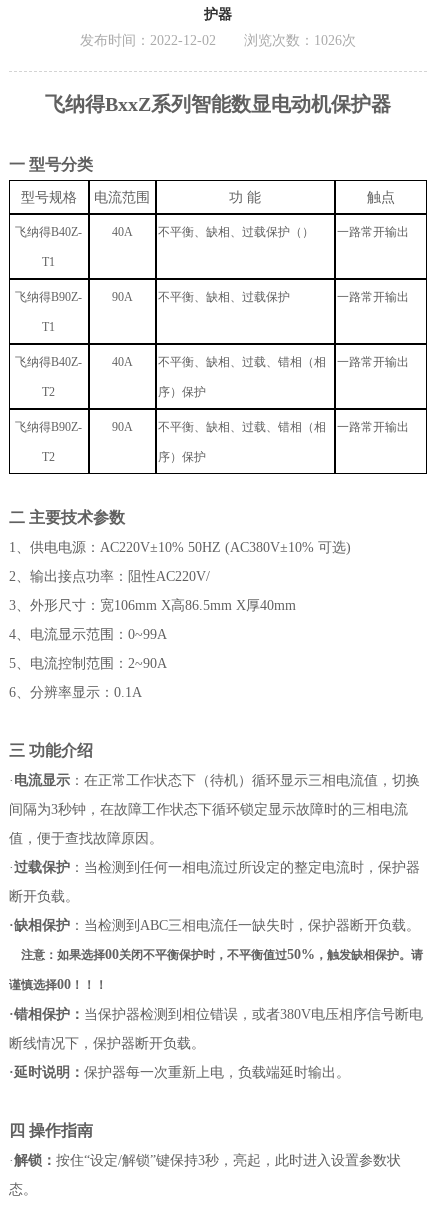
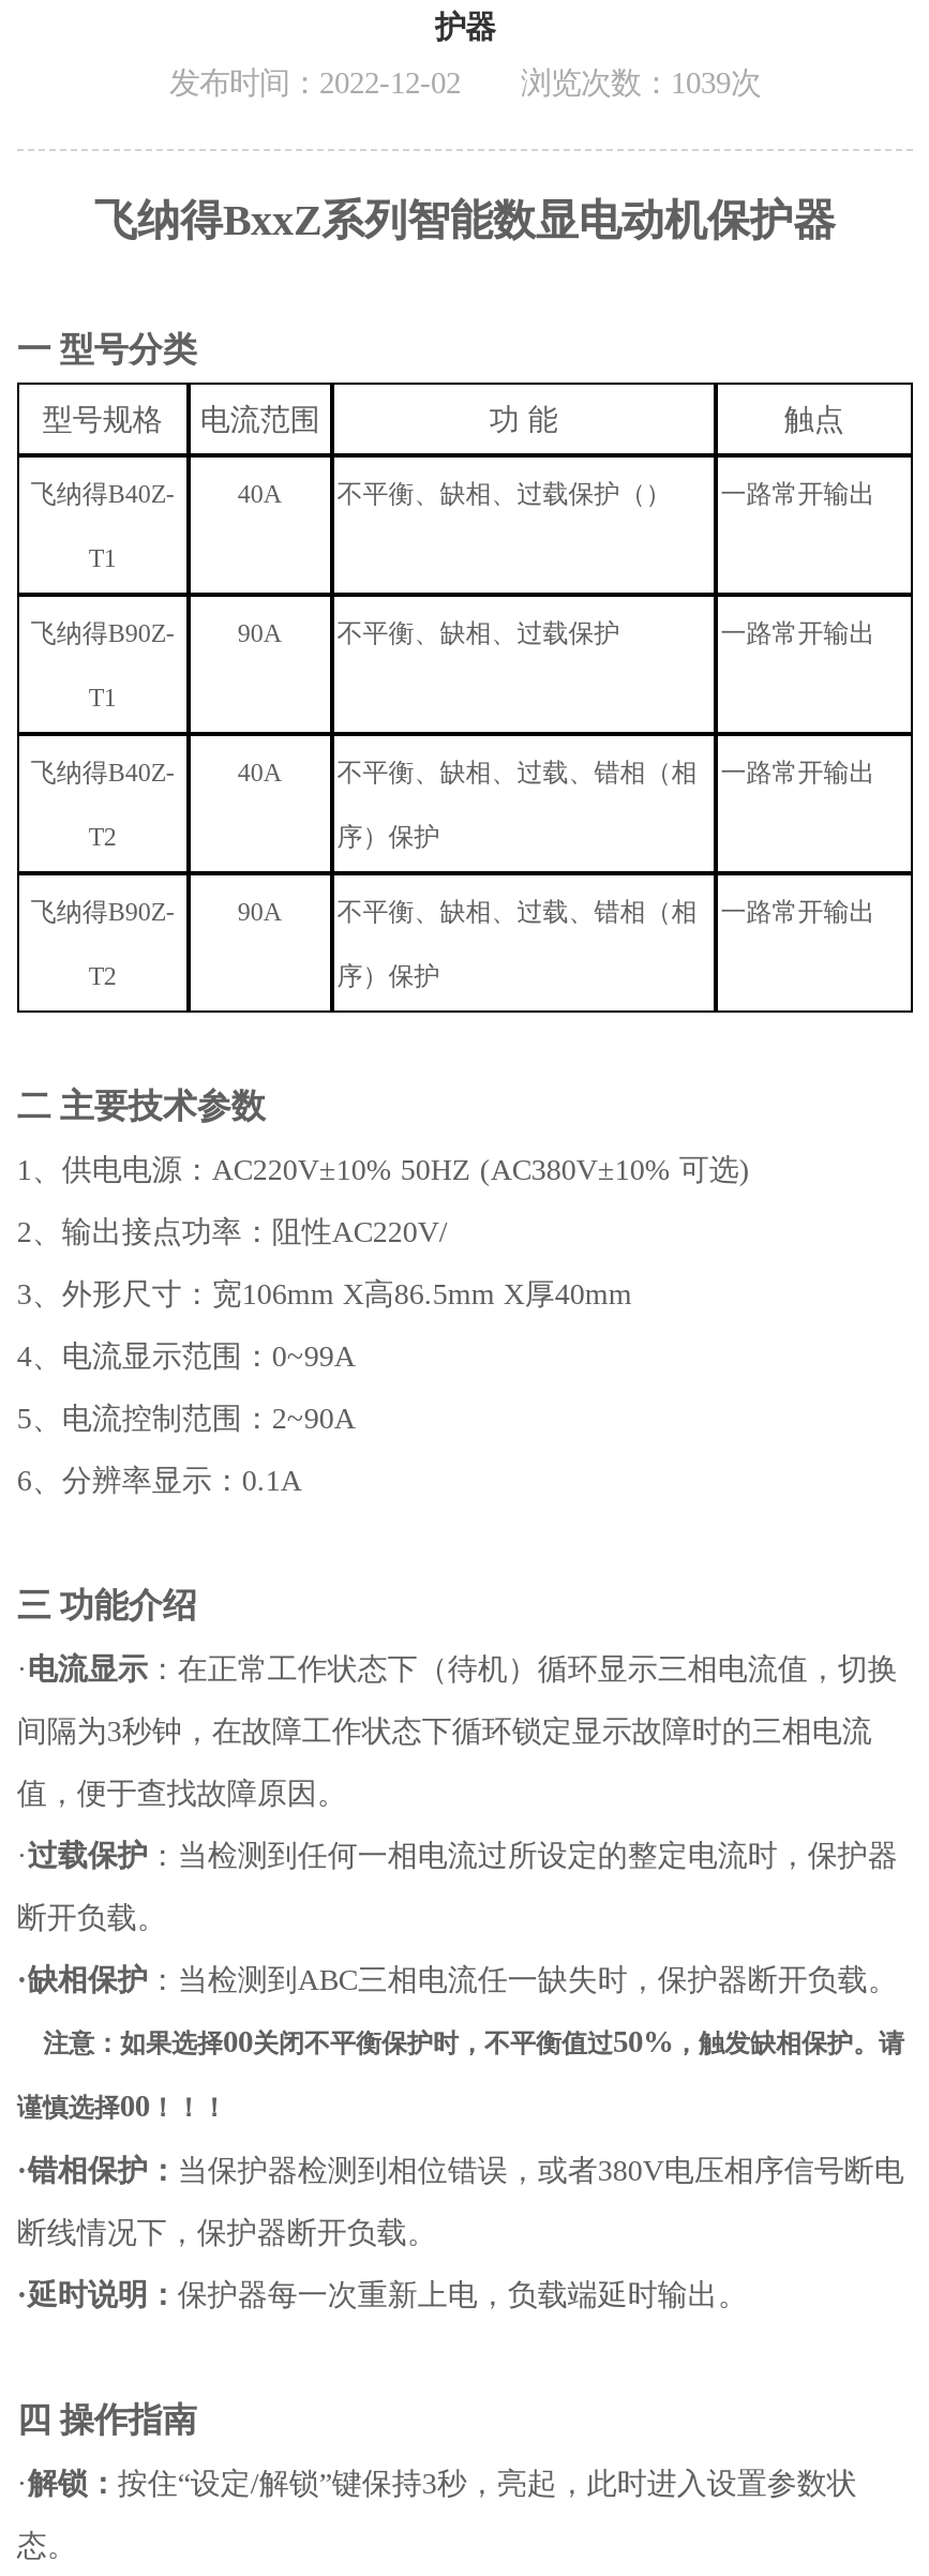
[80,32,356,48] 发布时间：2022-12-02 浏览次数：1026次 -> [169,66,761,101] 发布时间：2022-12-02 浏览次数：1039次

